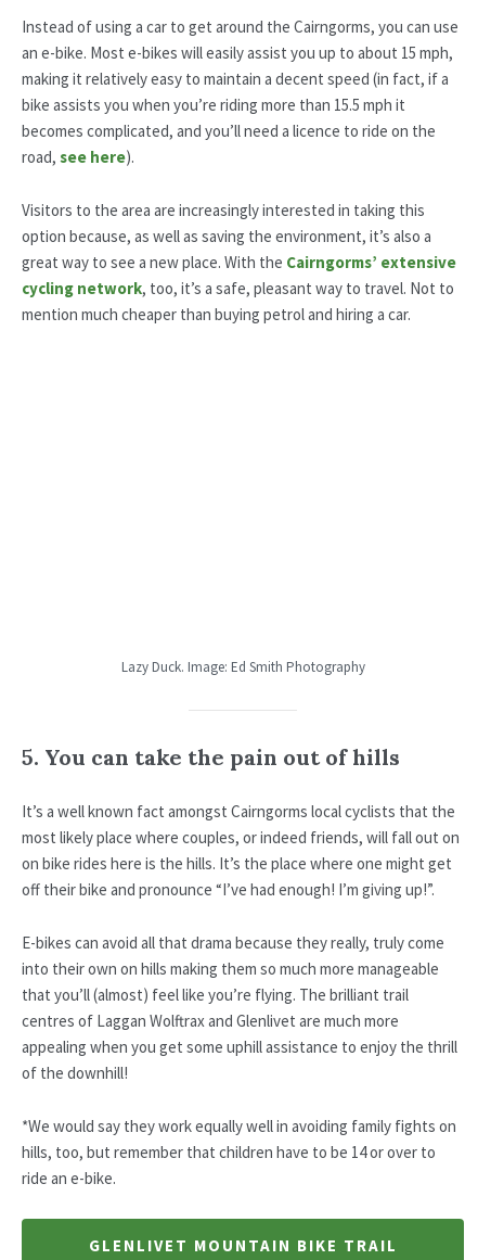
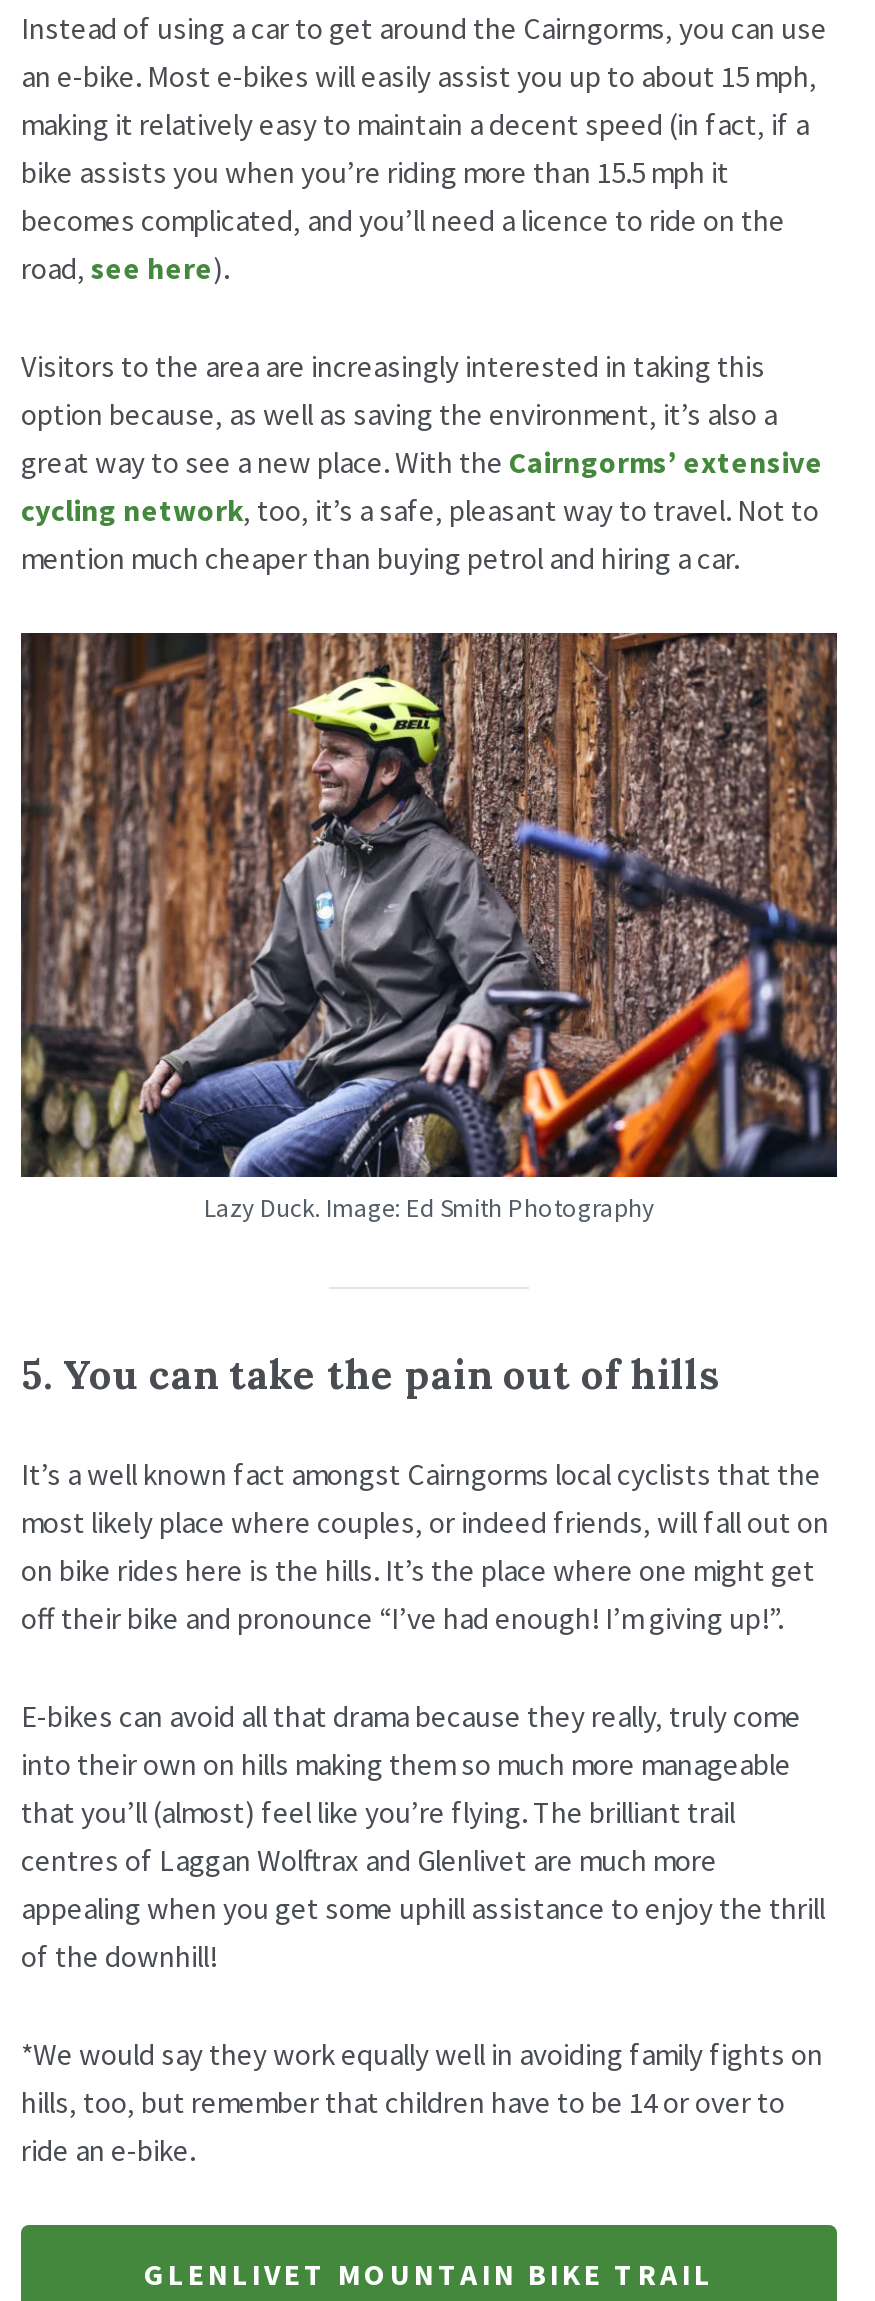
none -> [19,631,839,1179] [image]

